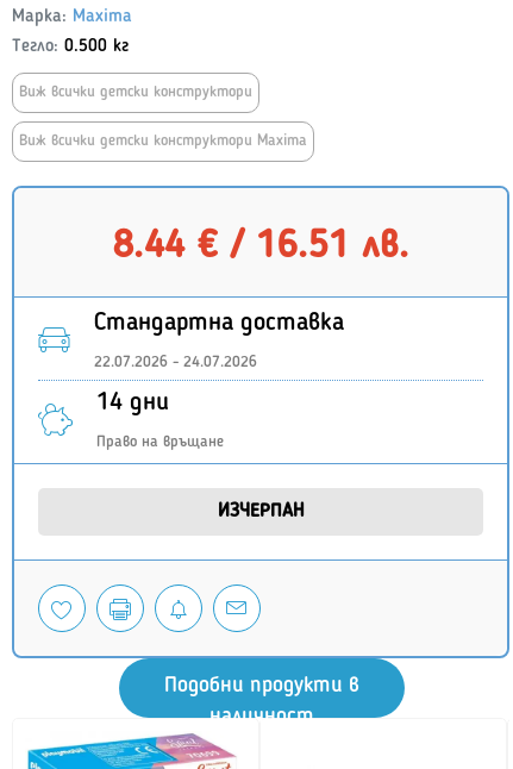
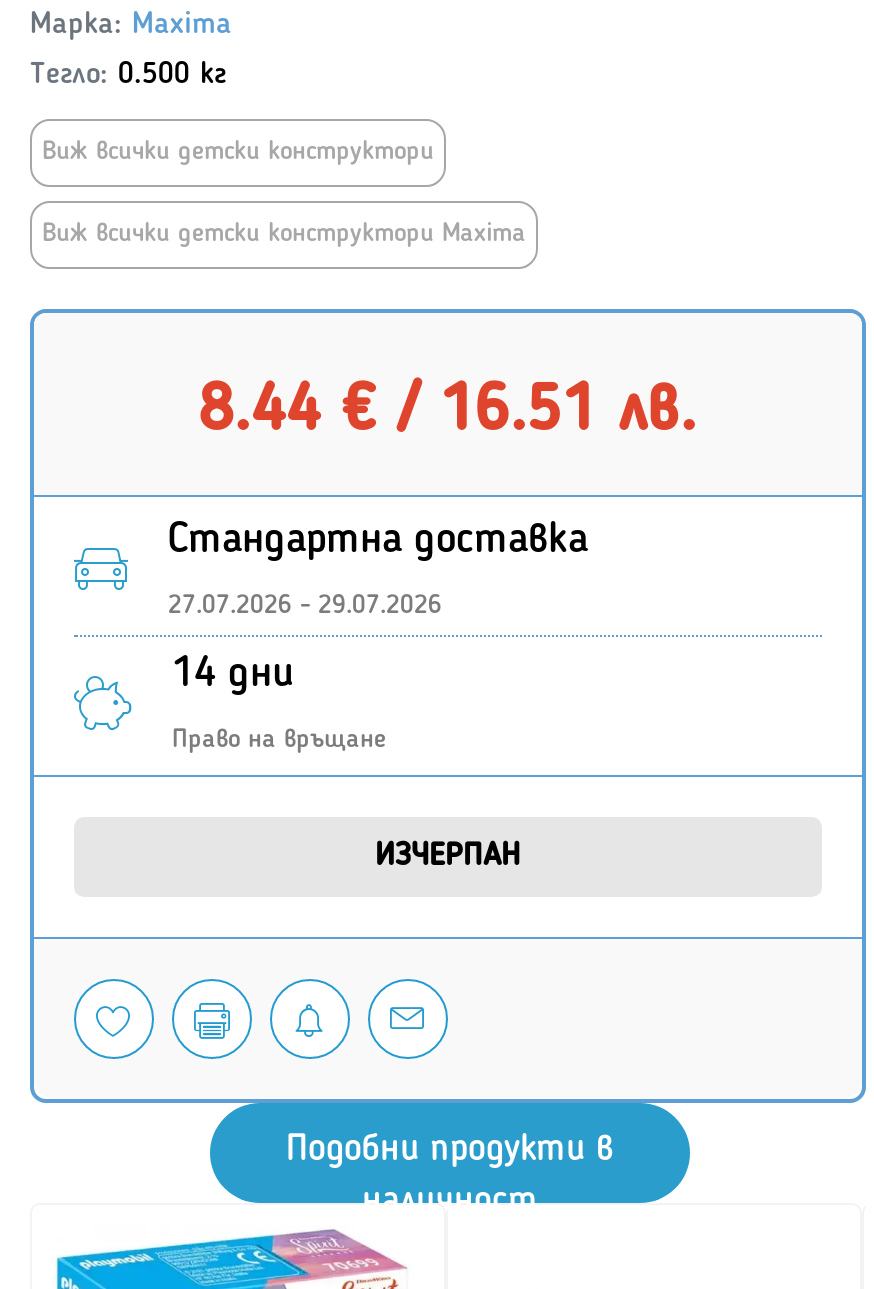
[94,354,257,370] 22.07.2026 - 24.07.2026 -> [168,592,442,618] 27.07.2026 - 29.07.2026

